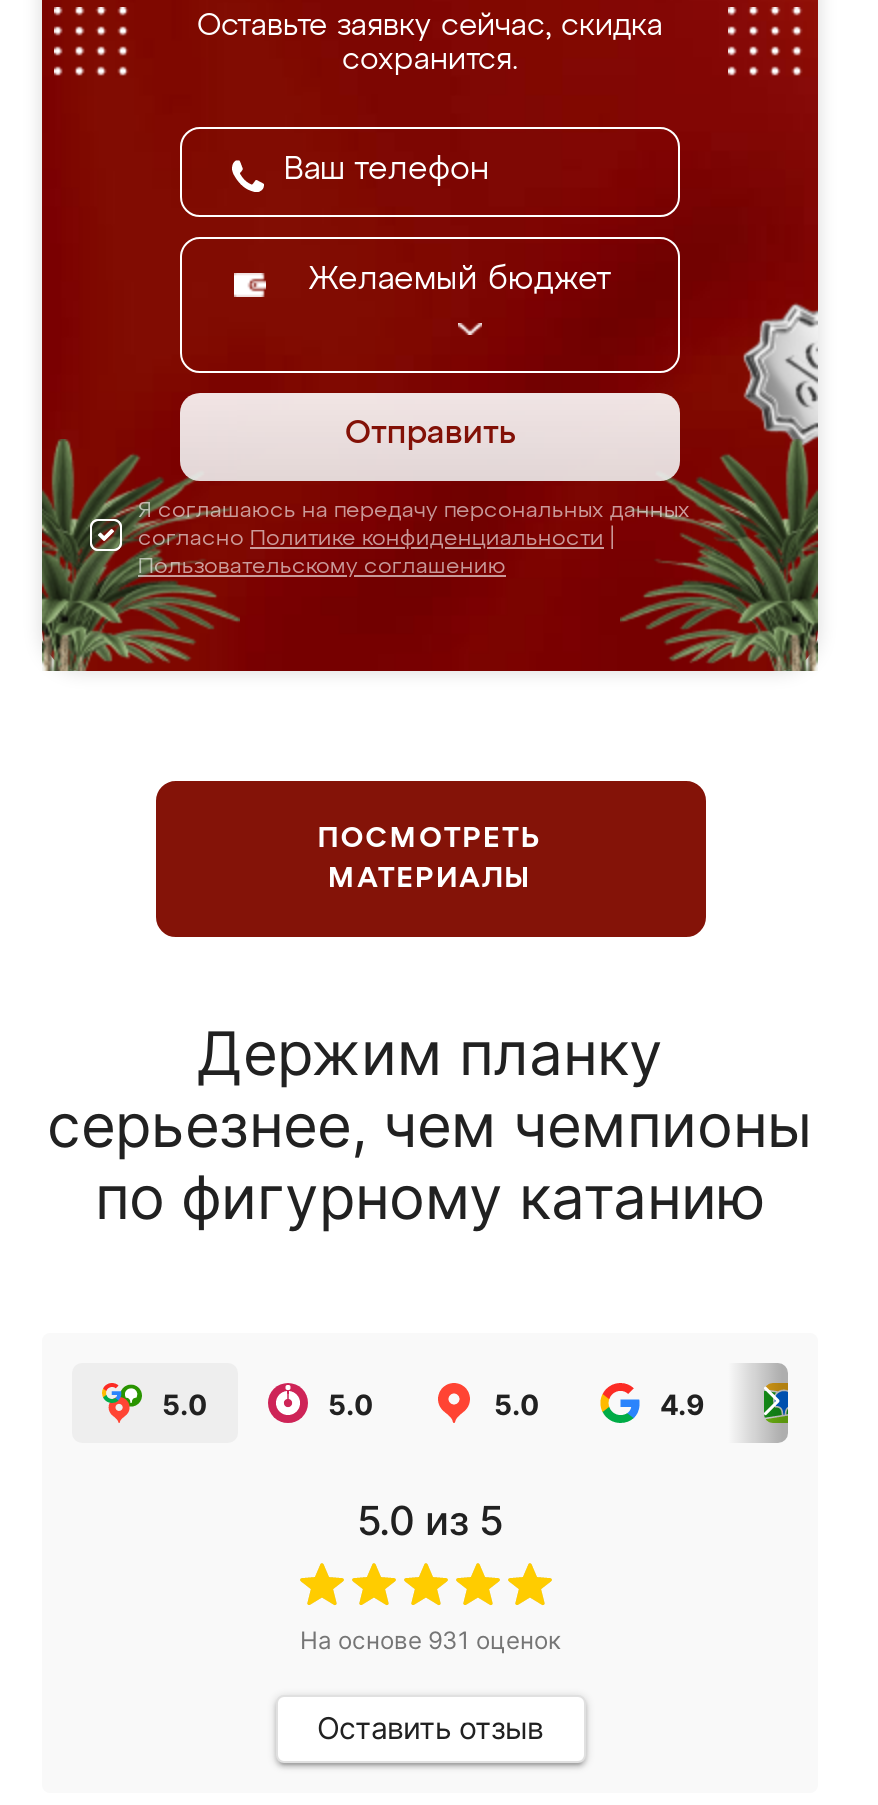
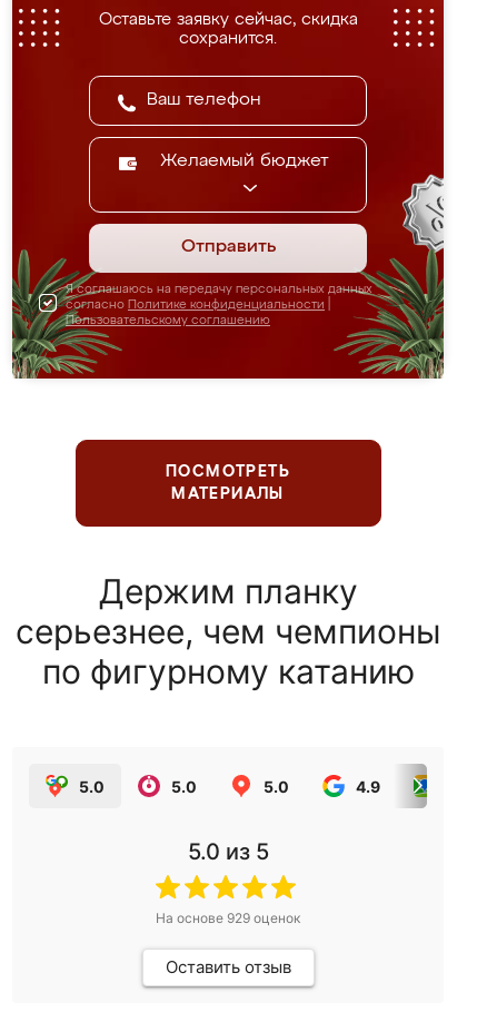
[300,1625,560,1655] На основе 931 оценок -> [156,910,300,926] На основе 929 оценок

